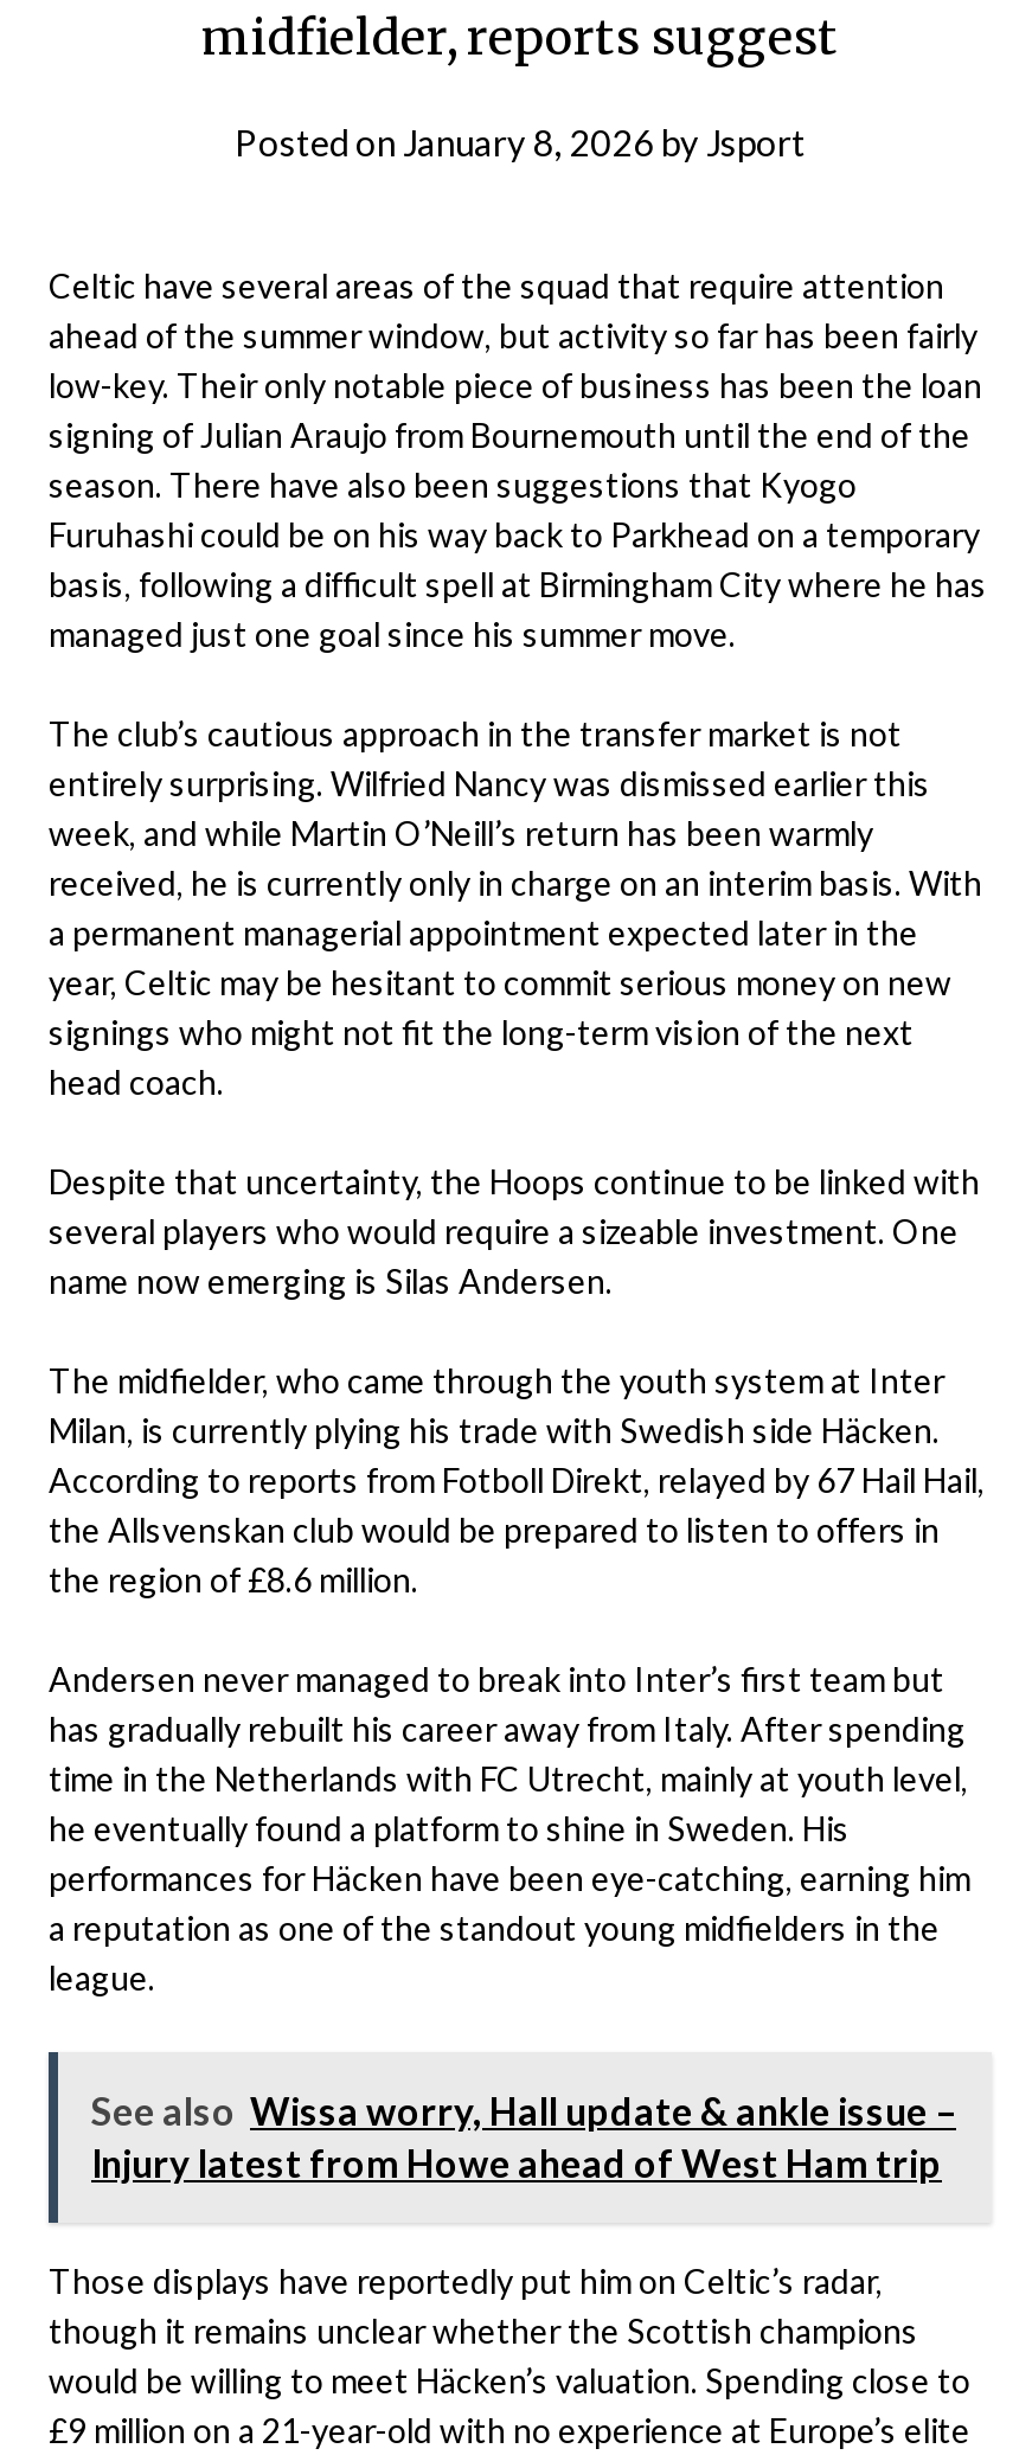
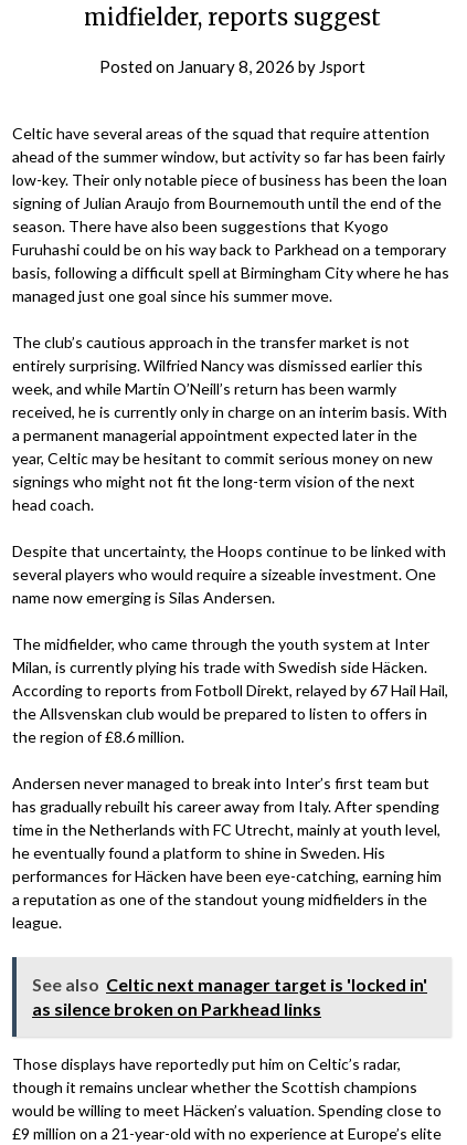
[91,2088,956,2185] See also Wissa worry, Hall update & ankle issue – | Injury latest from Howe ahead of West Ham trip -> [32,974,427,1019] See also Celtic next manager target is 'locked in' | as silence broken on Parkhead links

